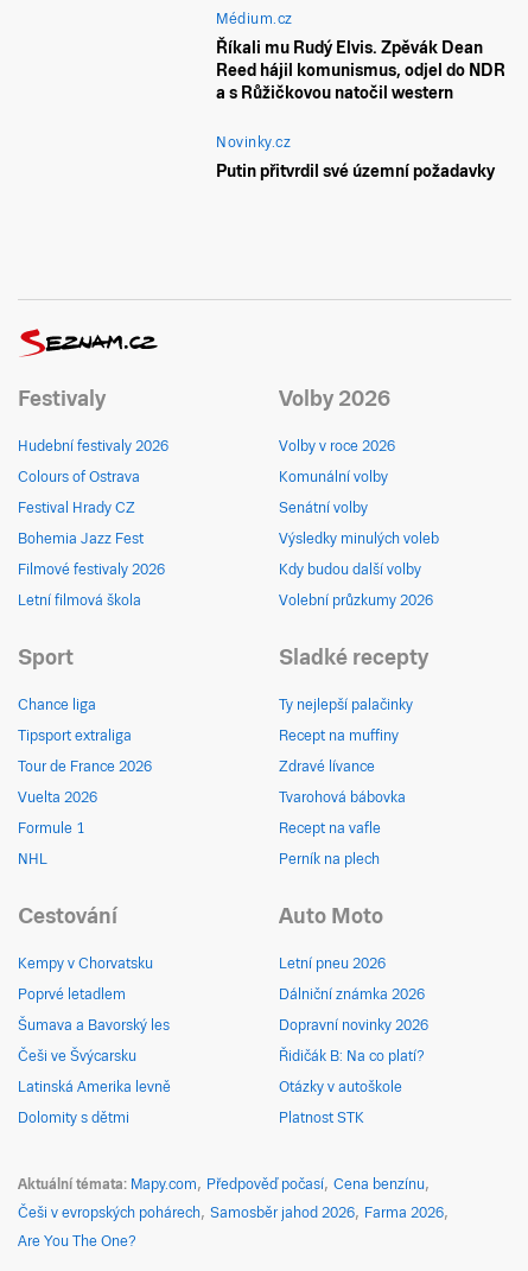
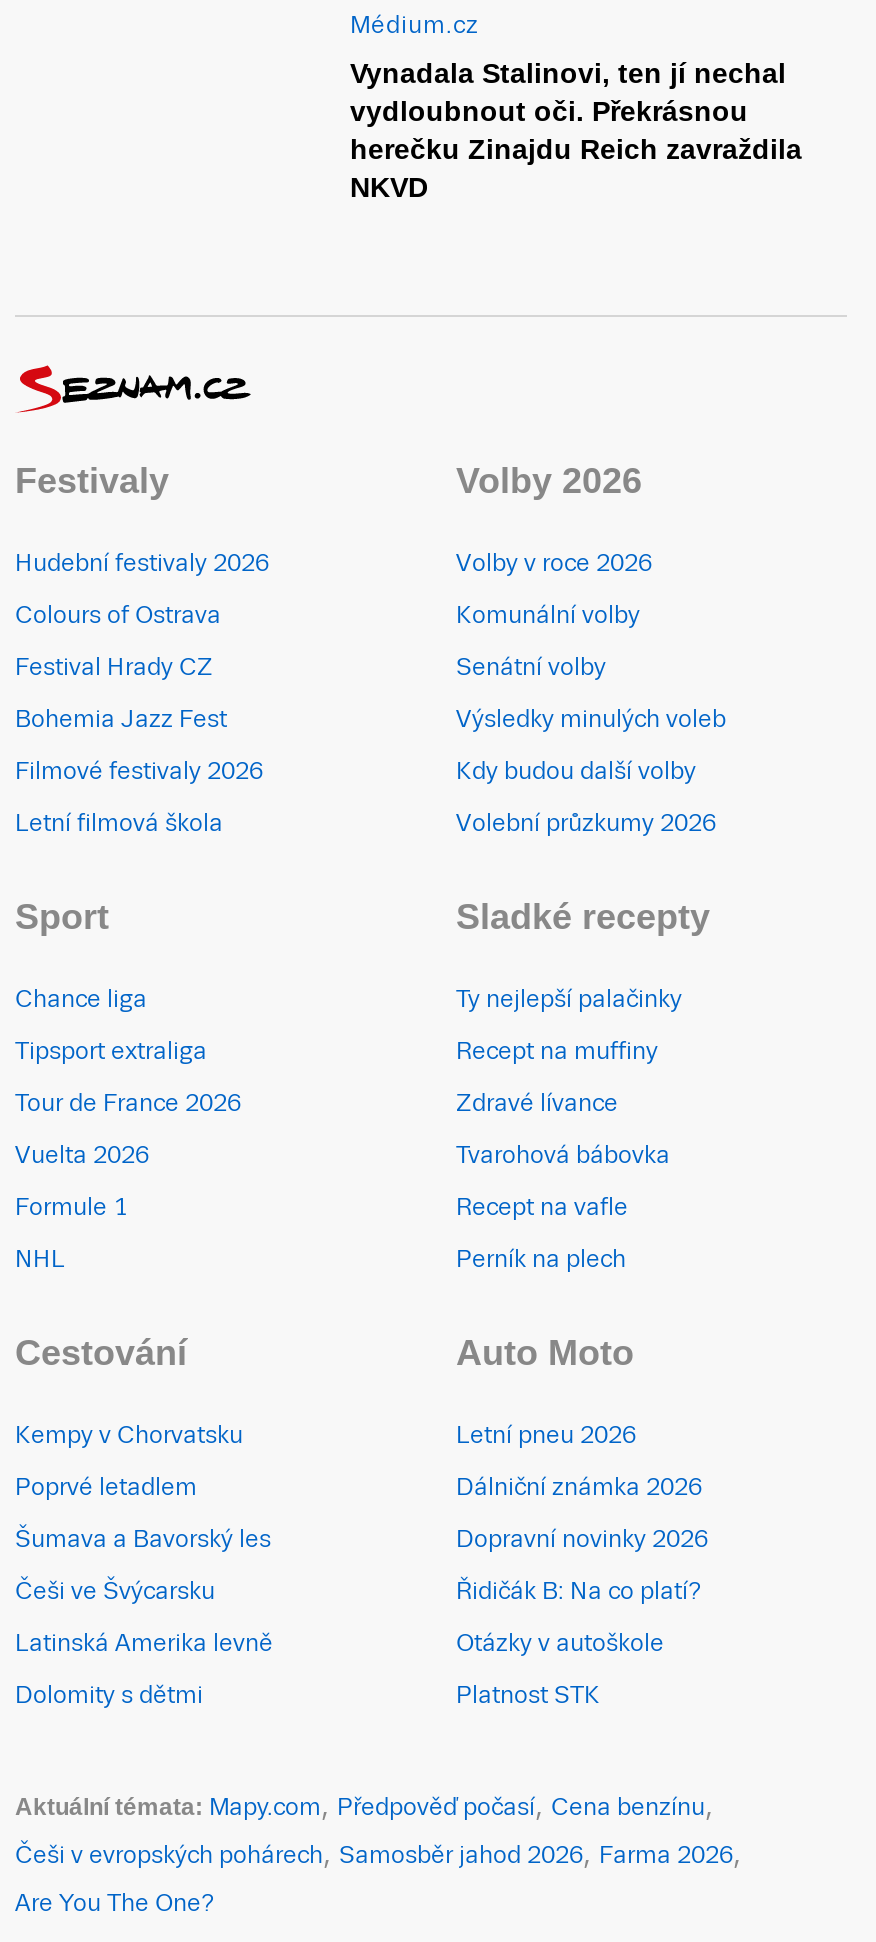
[217,38,506,180] Říkali mu Rudý Elvis. Zpěvák Dean | Reed hájil komunismus, odjel do NDR | a s Růžičkovou natočil western | Novinky.cz | Putin přitvrdil své územní požadavky -> [350,57,802,203] Vynadala Stalinovi, ten jí nechal | vydloubnout oči. Překrásnou | herečku Zinajdu Reich zavraždila | NKVD

